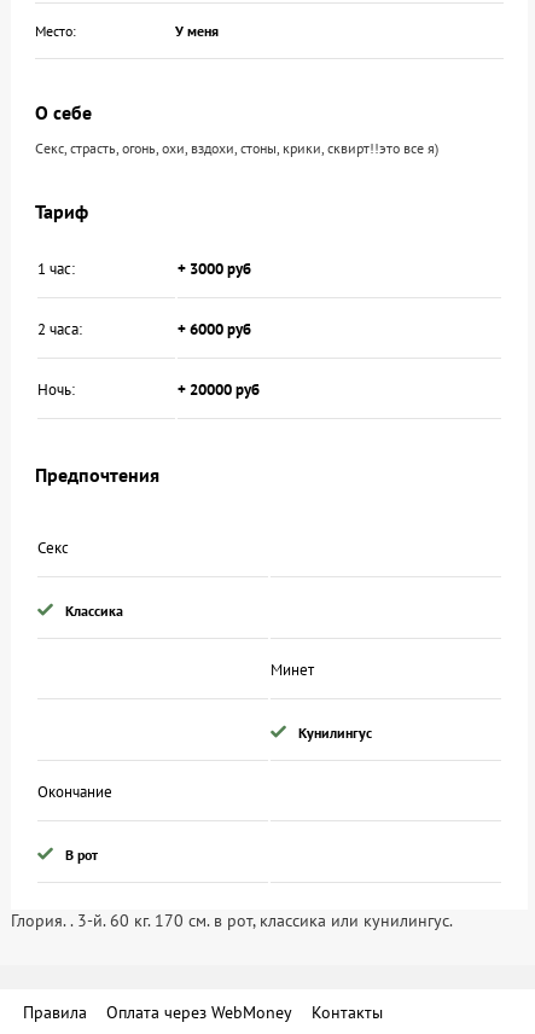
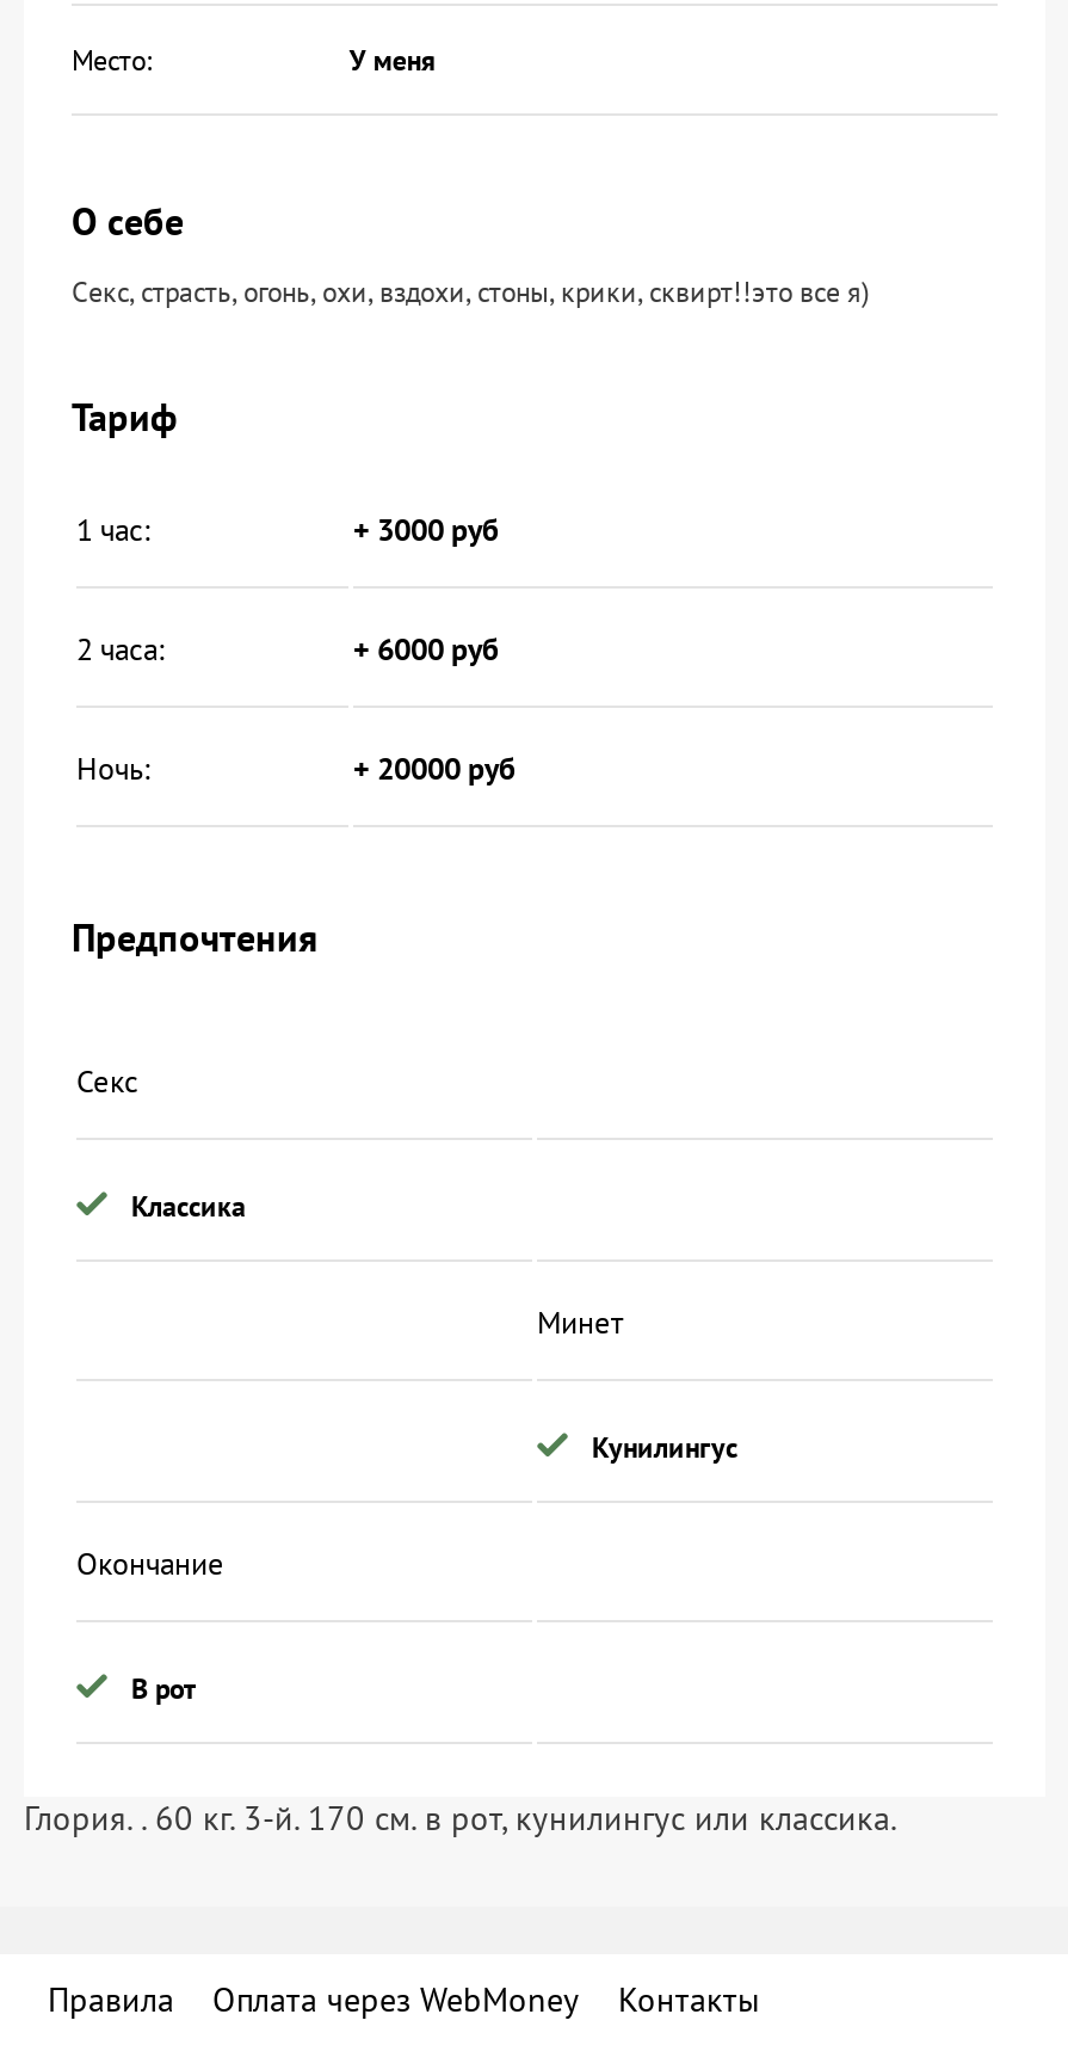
[11,910,453,932] Глория. . 3-й. 60 кг. 170 см. в рот, классика или кунилингус. -> [24,1798,897,1841] Глория. . 60 кг. 3-й. 170 см. в рот, кунилингус или классика.

